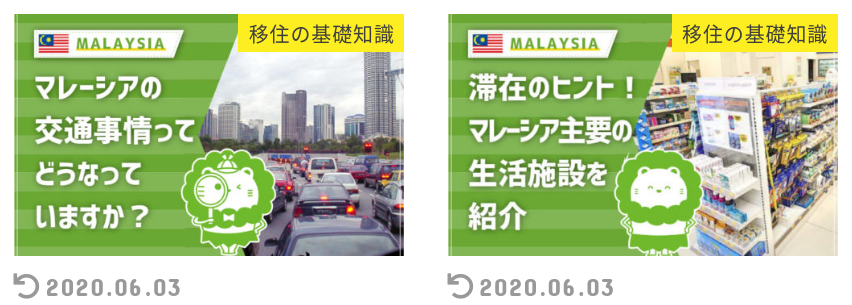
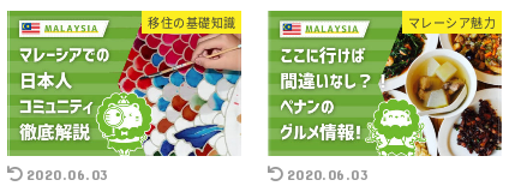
[22,29,406,259] [image] -> [19,24,242,157] [image]
[682,17,828,47] 移住の基礎知識 -> [408,13,496,31] マレーシア魅力
[456,63,838,257] [image] -> [280,41,503,157] [image]

